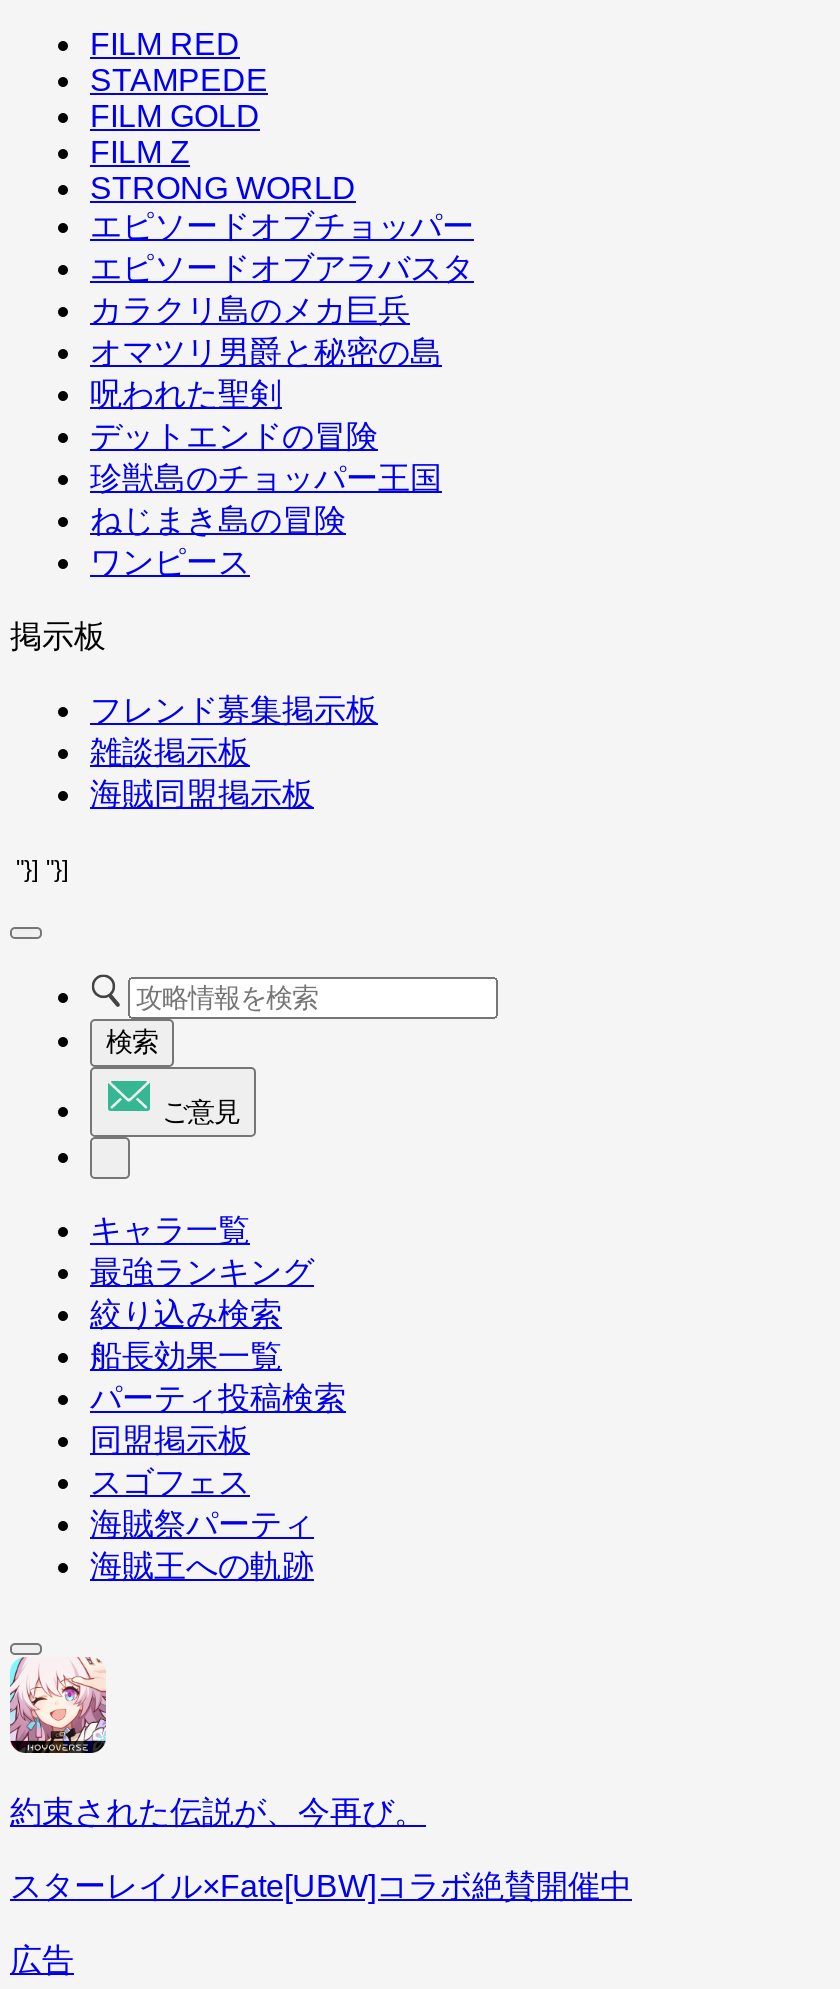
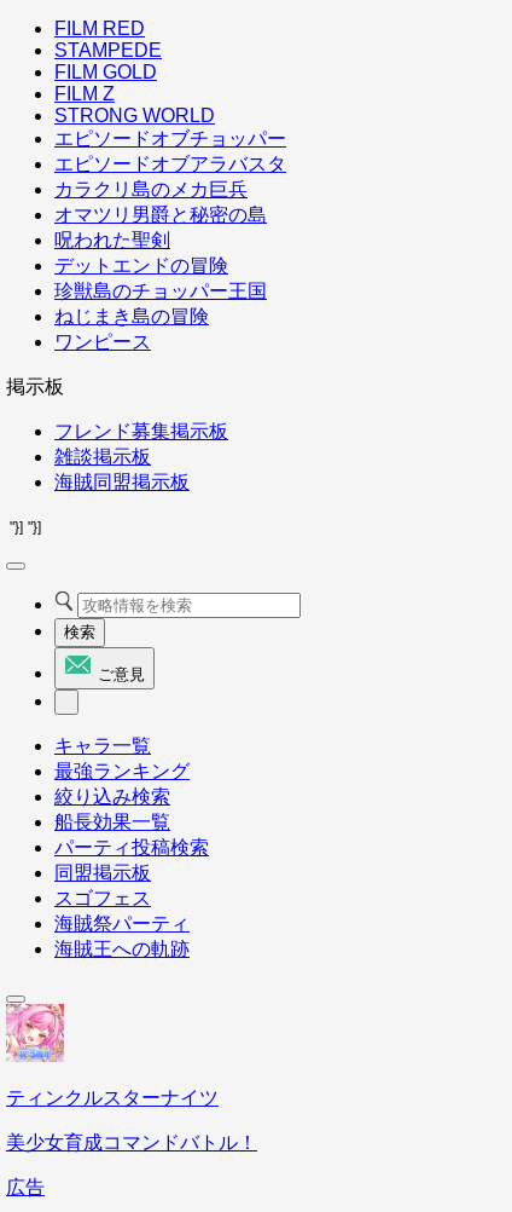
[8,1655,426,1829] [image] | 約束された伝説が、今再び。 -> [5,1003,219,1108] [image] | ティンクルスターナイツ
[10,1869,632,1903] スターレイル×Fate[UBW]コラボ絶賛開催中 -> [6,1132,257,1153] 美少女育成コマンドバトル！

